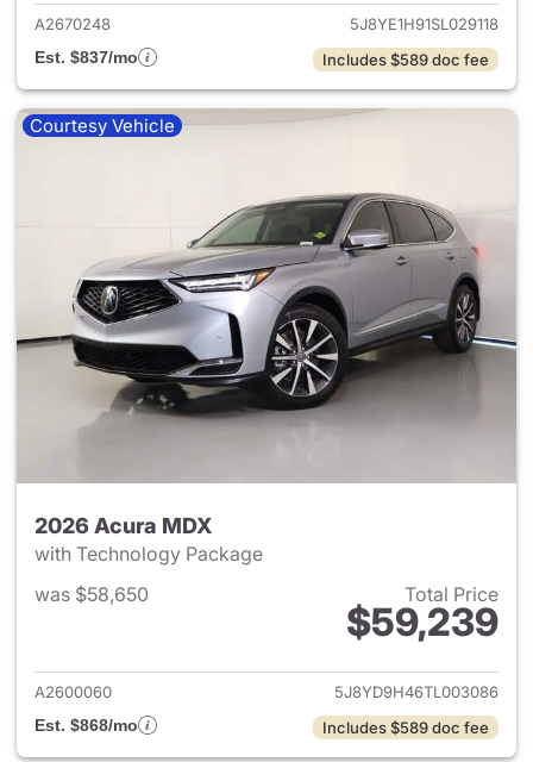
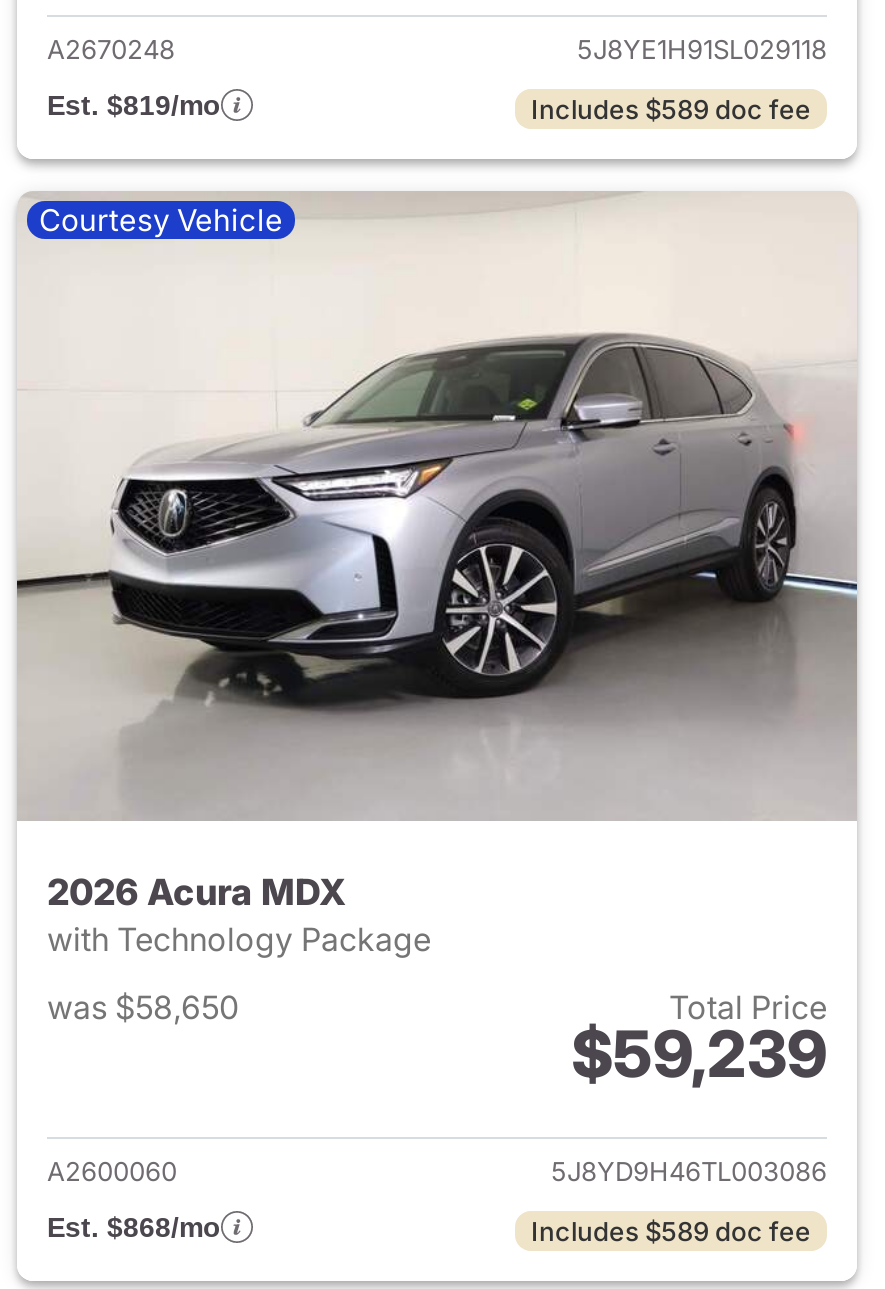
[35,48,138,67] Est. $837/mo -> [47,89,221,121] Est. $819/mo

